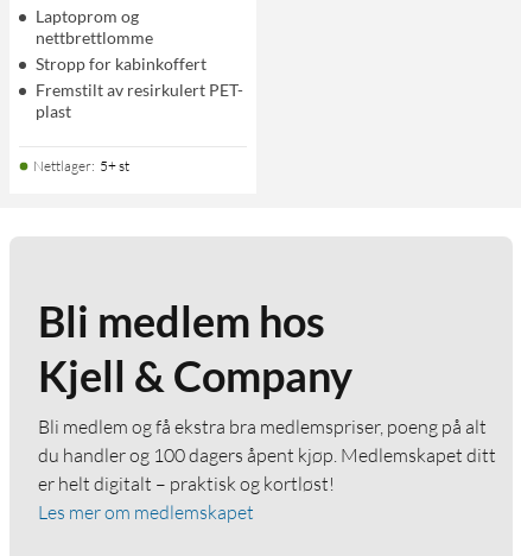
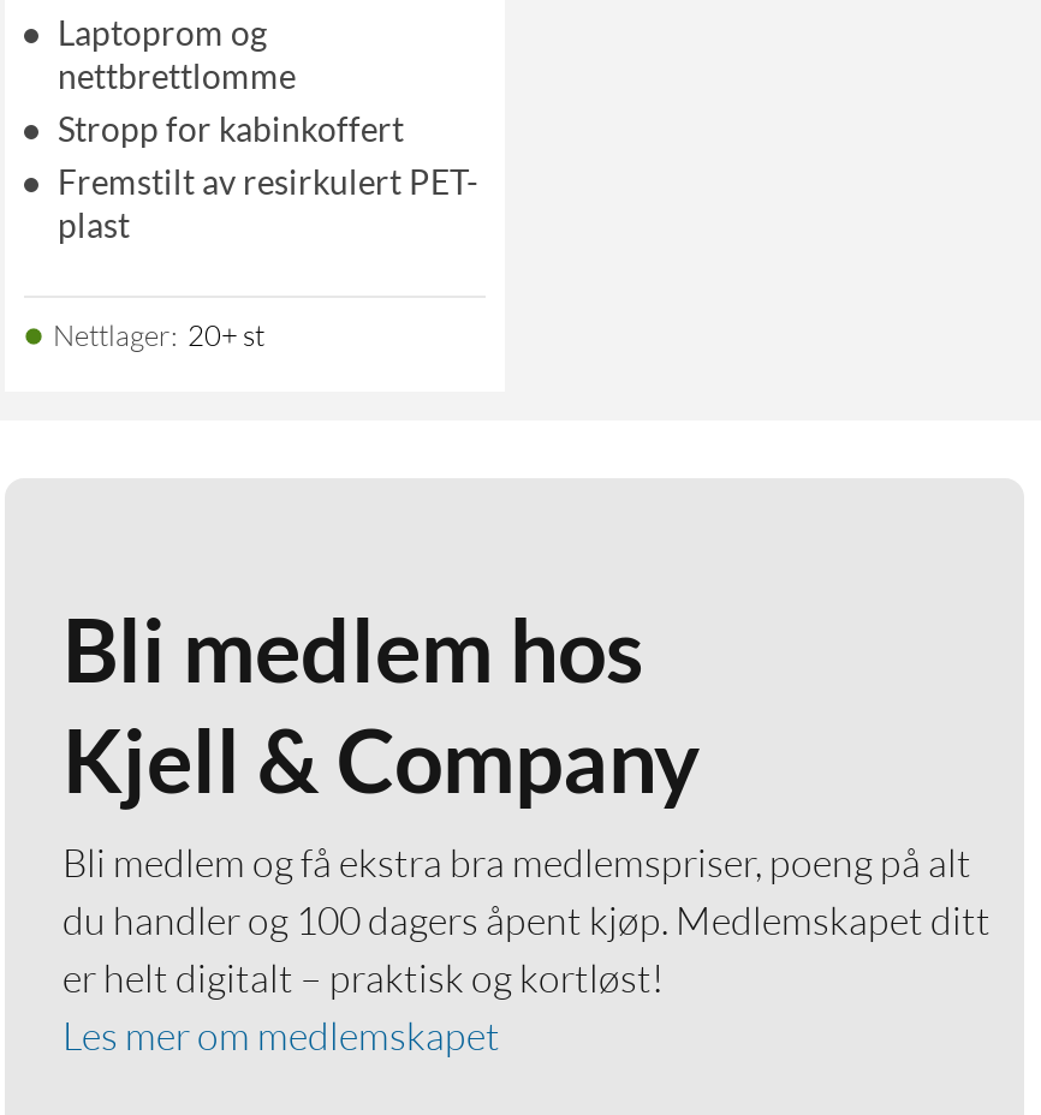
[33,157,129,175] Nettlager: 5+ st -> [53,317,264,353] Nettlager: 20+ st

